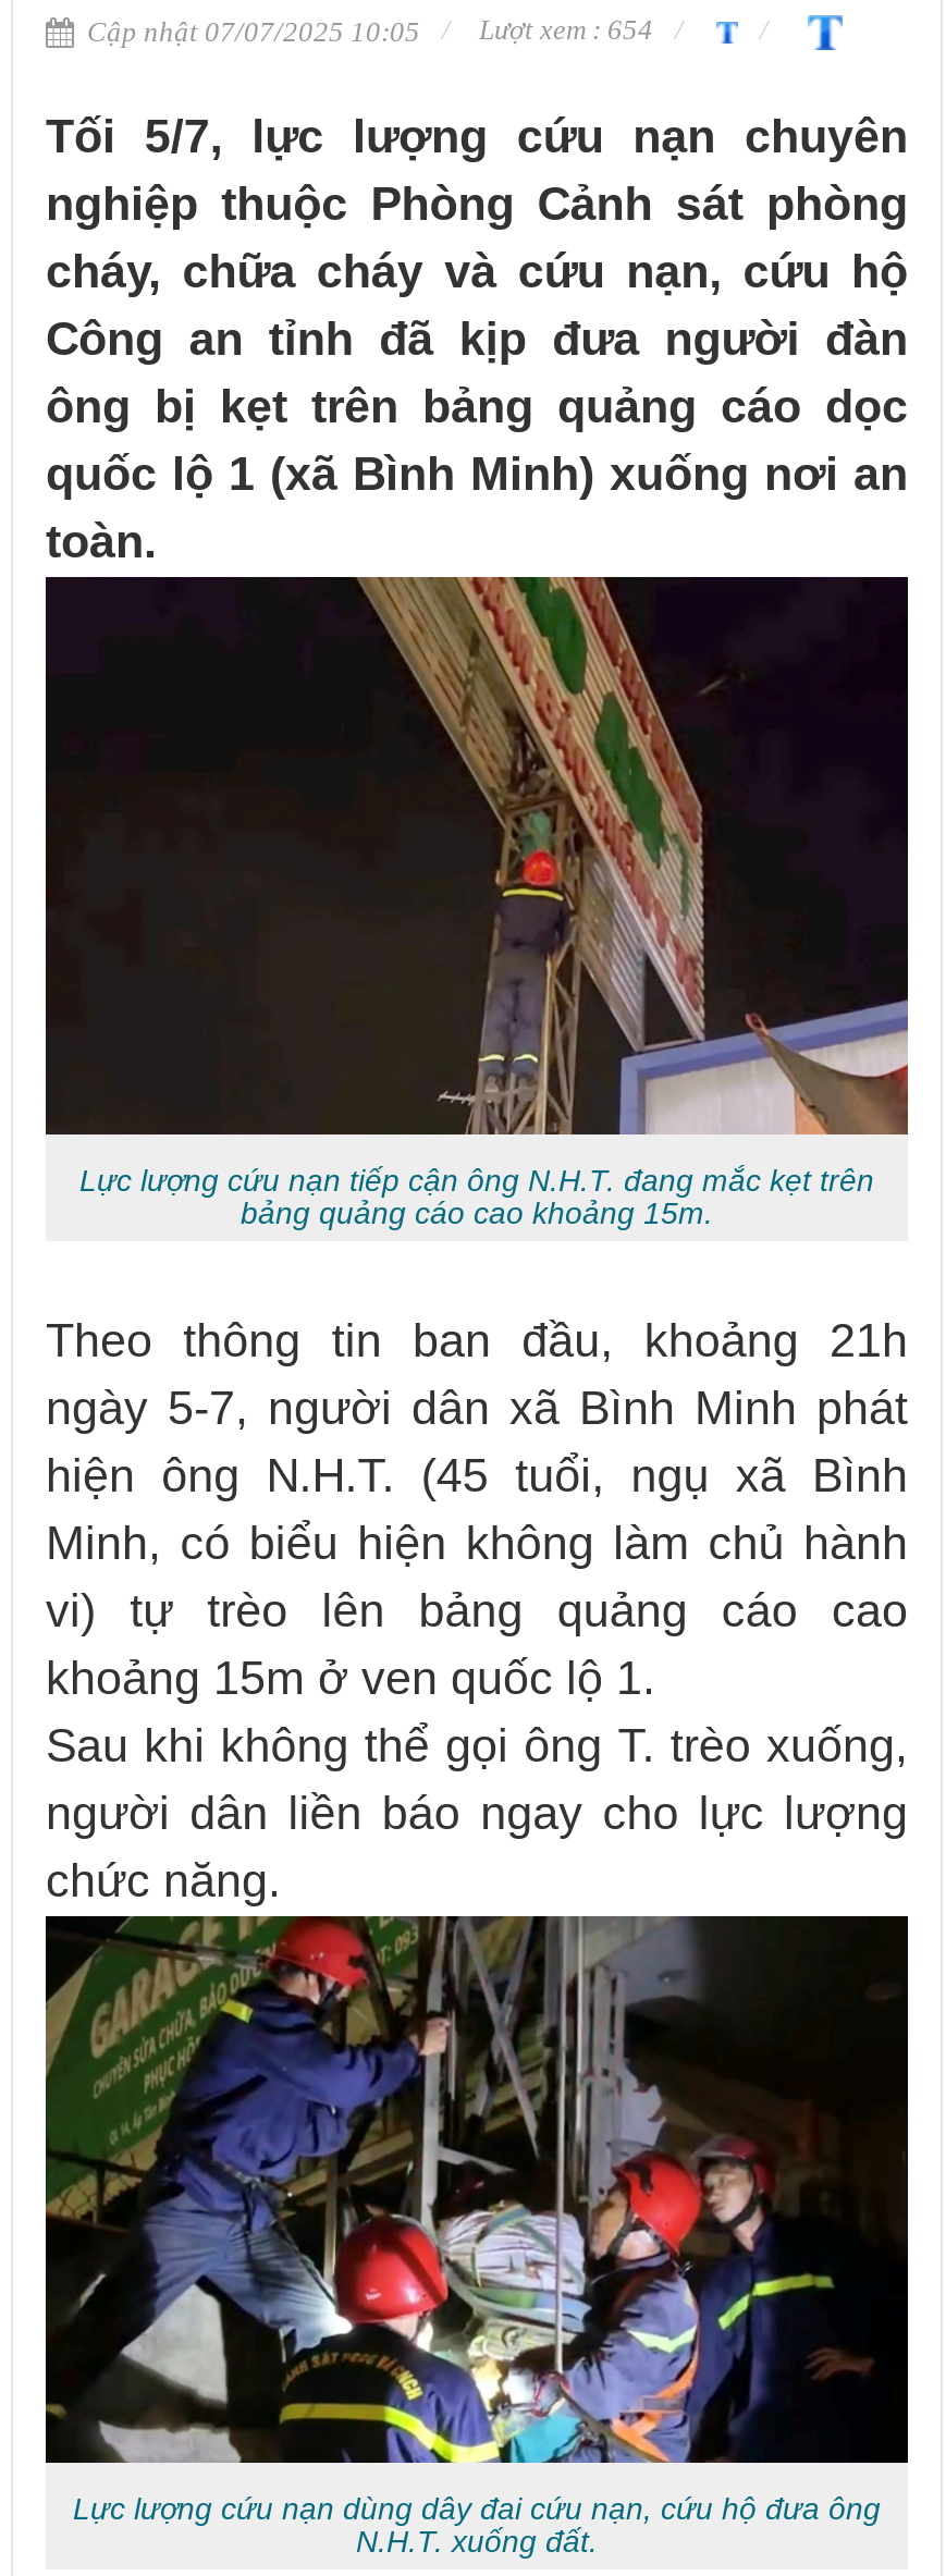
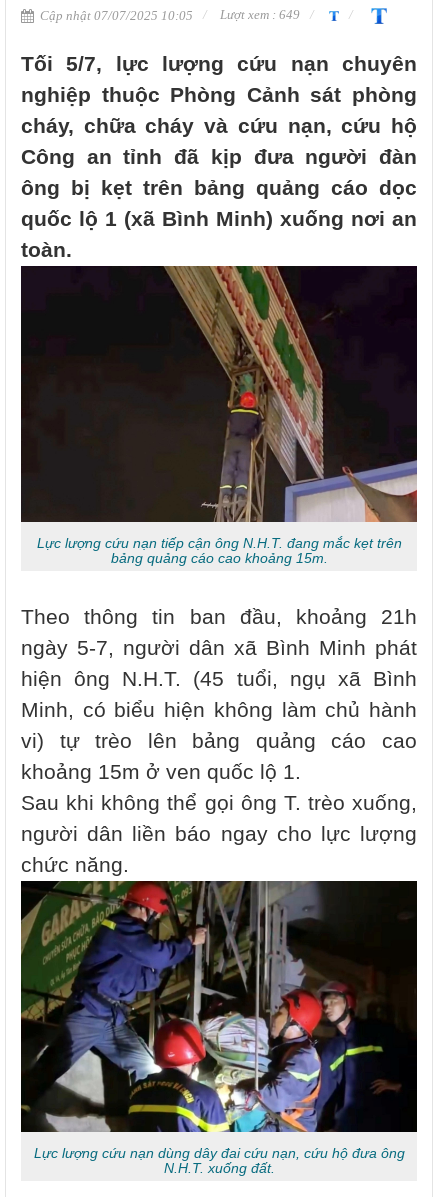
[81,13,653,48] Cập nhật 07/07/2025 10:05 Lượt xem : 654 -> [37,7,300,23] Cập nhật 07/07/2025 10:05 Lượt xem : 649

